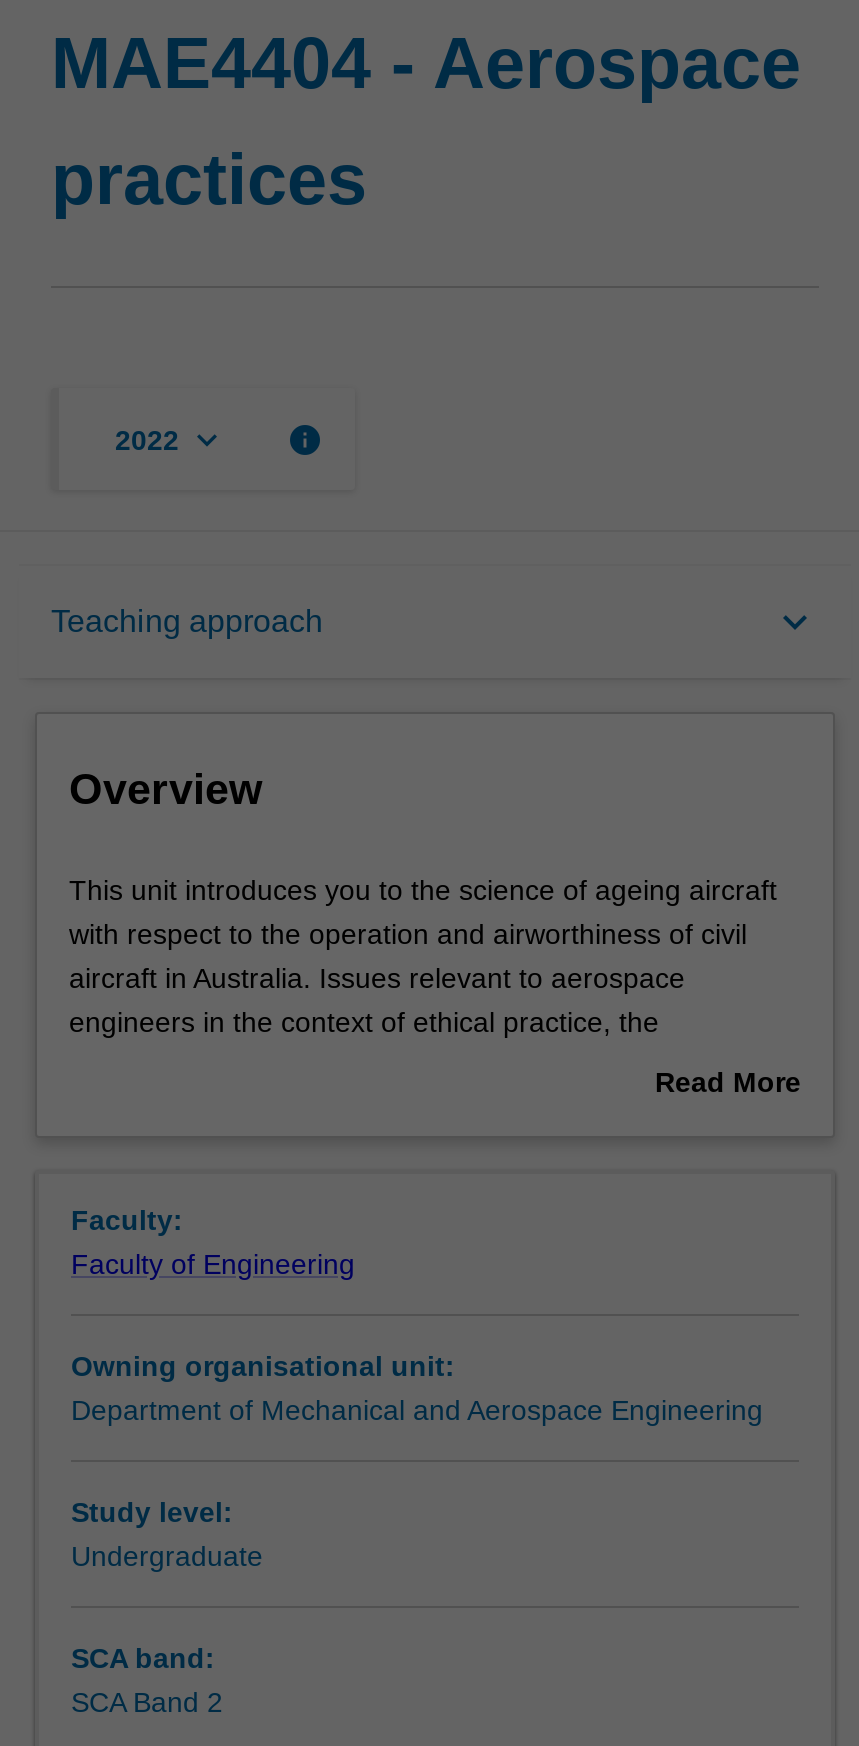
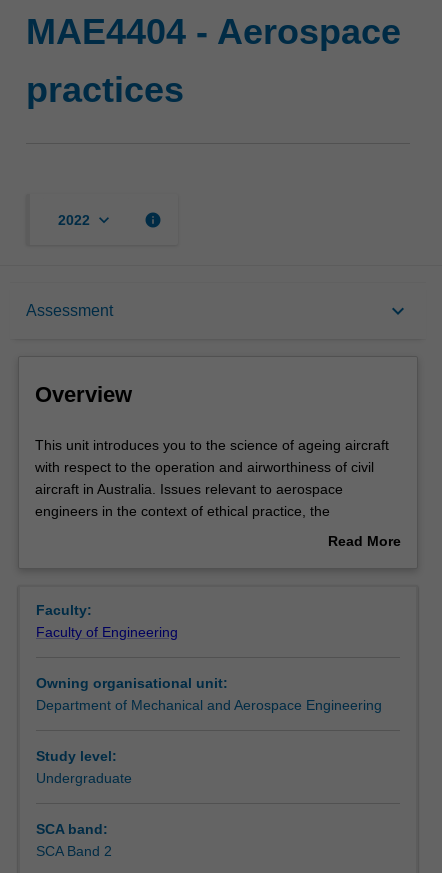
[51,604,323,638] Teaching approach -> [26,302,113,319] Assessment

